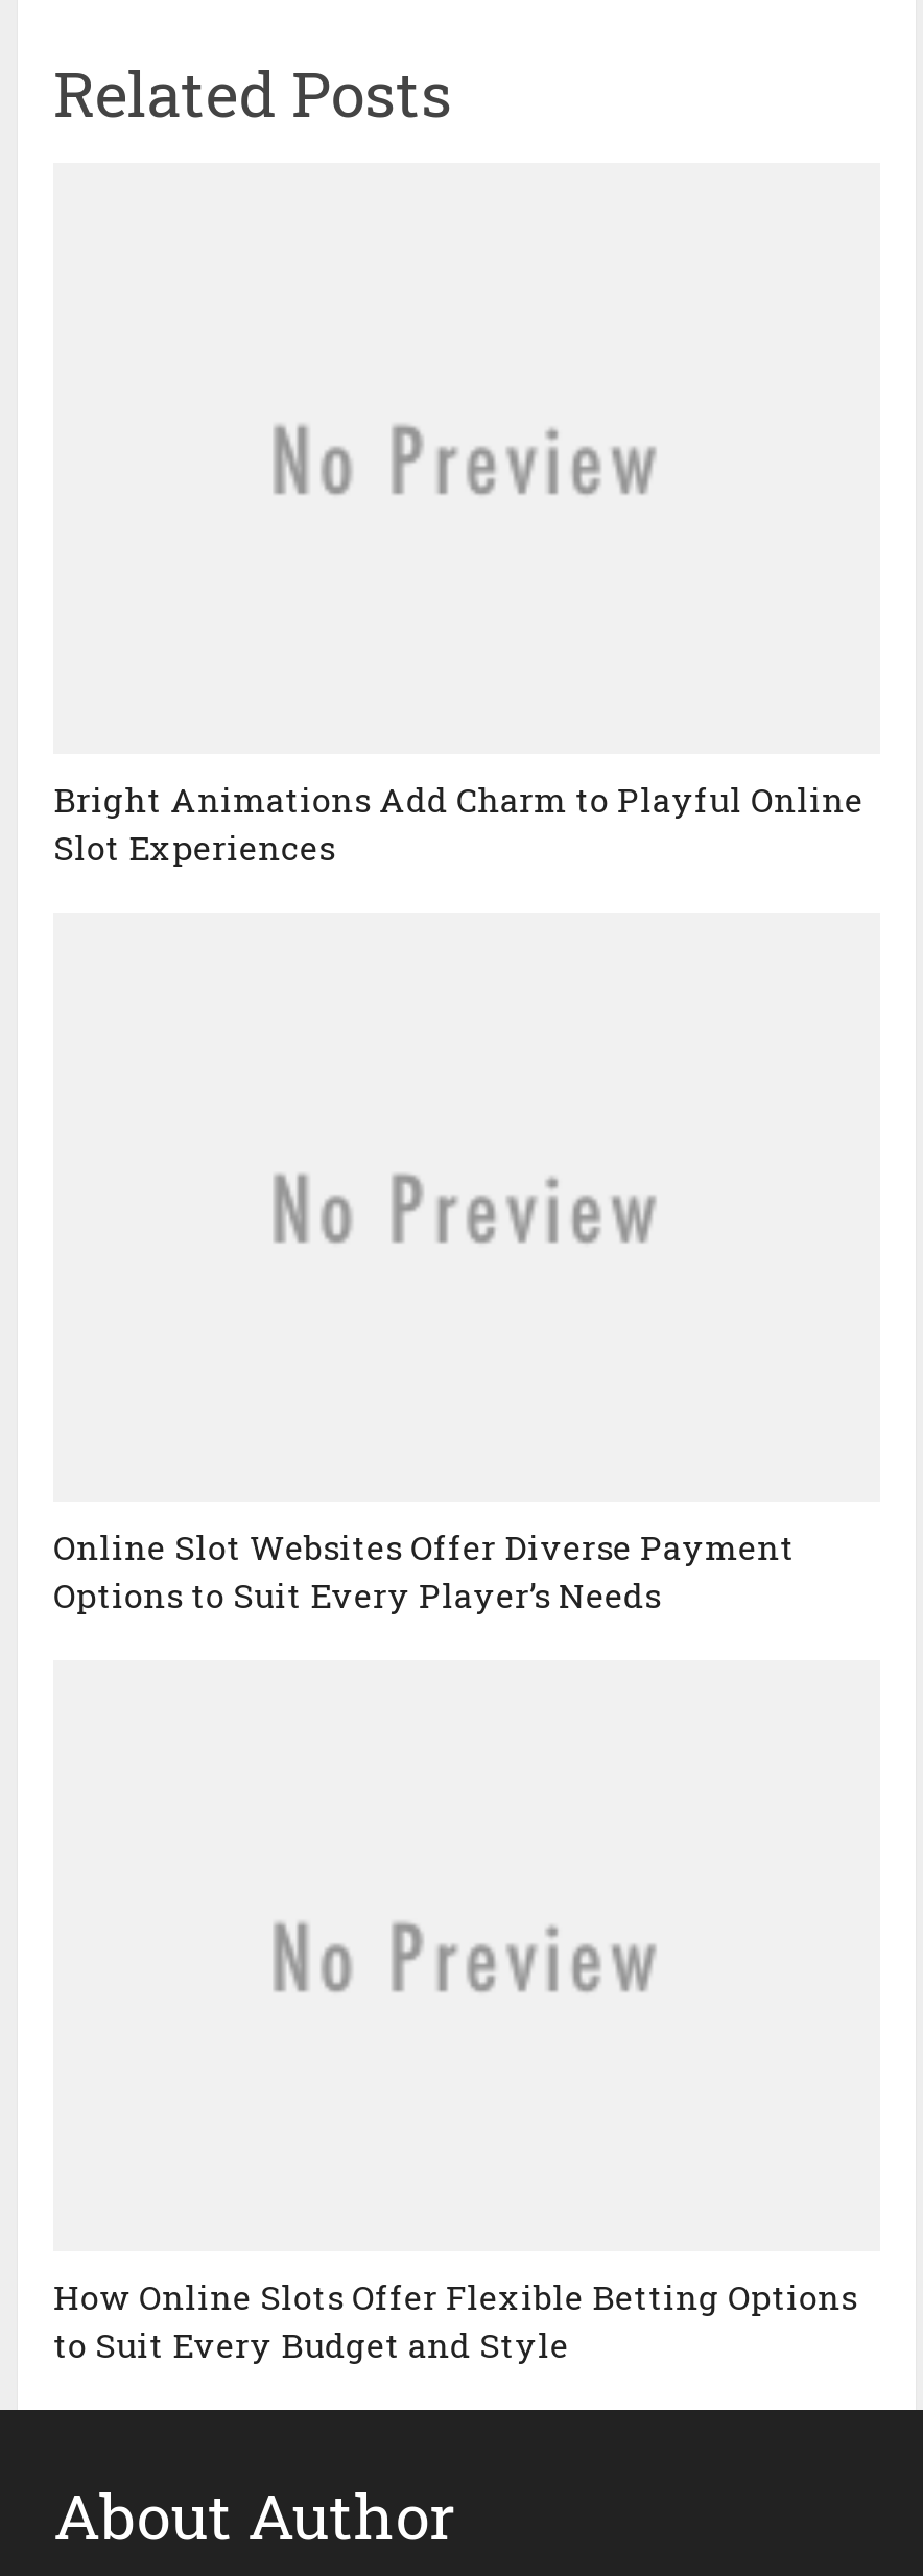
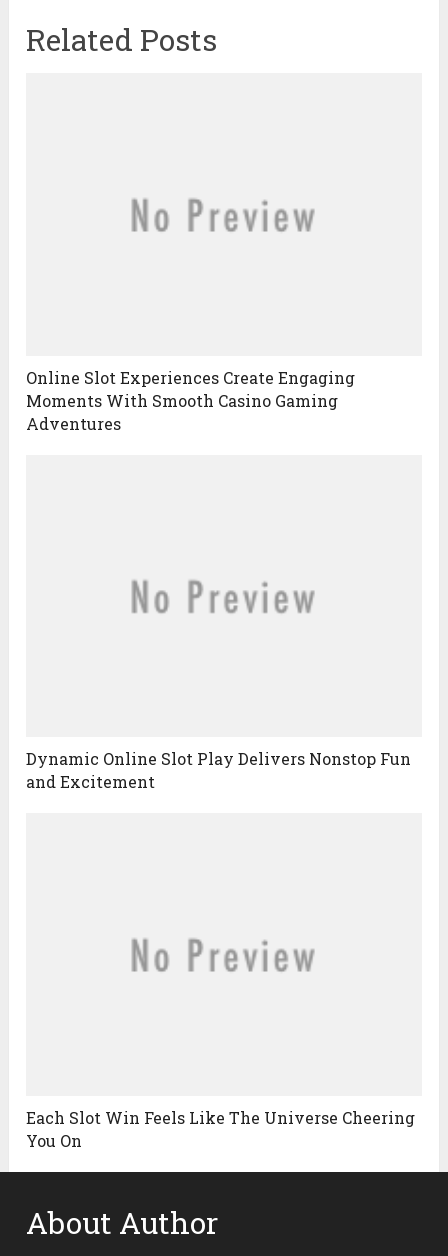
[53,776,864,868] Bright Animations Add Charm to Playful Online | Slot Experiences -> [26,367,355,434] Online Slot Experiences Create Engaging | Moments With Smooth Casino Gaming | Adventures
[53,1526,795,1617] Online Slot Websites Offer Diverse Payment | Options to Suit Every Player’s Needs -> [26,748,411,792] Dynamic Online Slot Play Delivers Nonstop Fun | and Excitement
[53,2274,857,2366] How Online Slots Offer Flexible Betting Options | to Suit Every Budget and Style -> [26,1107,415,1151] Each Slot Win Feels Like The Universe Cheering | You On

